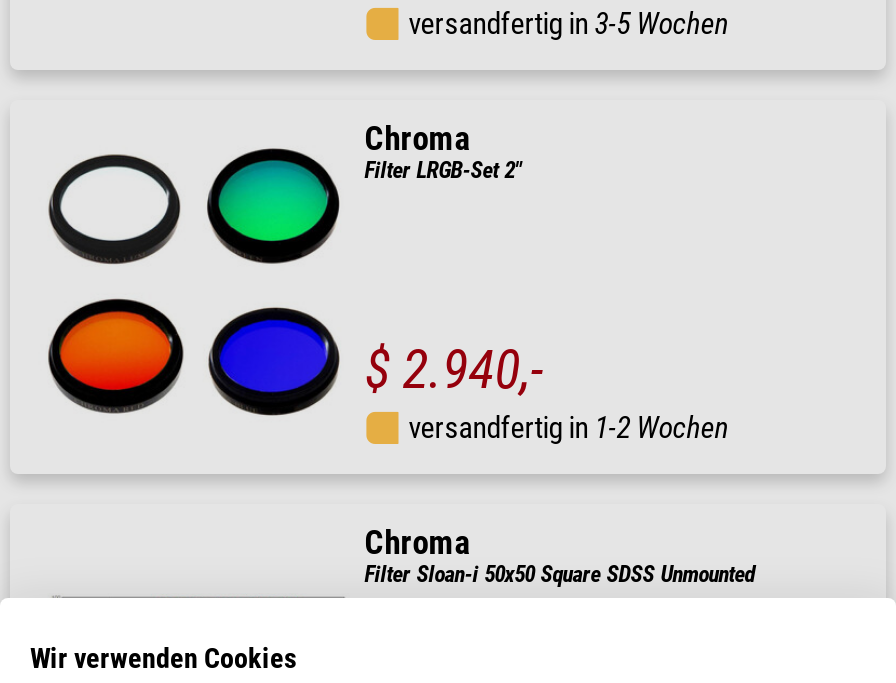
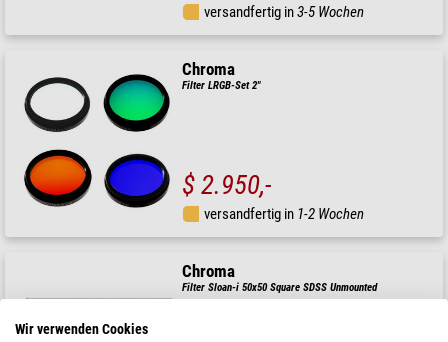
[364,338,544,402] $ 2.940,- -> [182,169,272,201] $ 2.950,-

